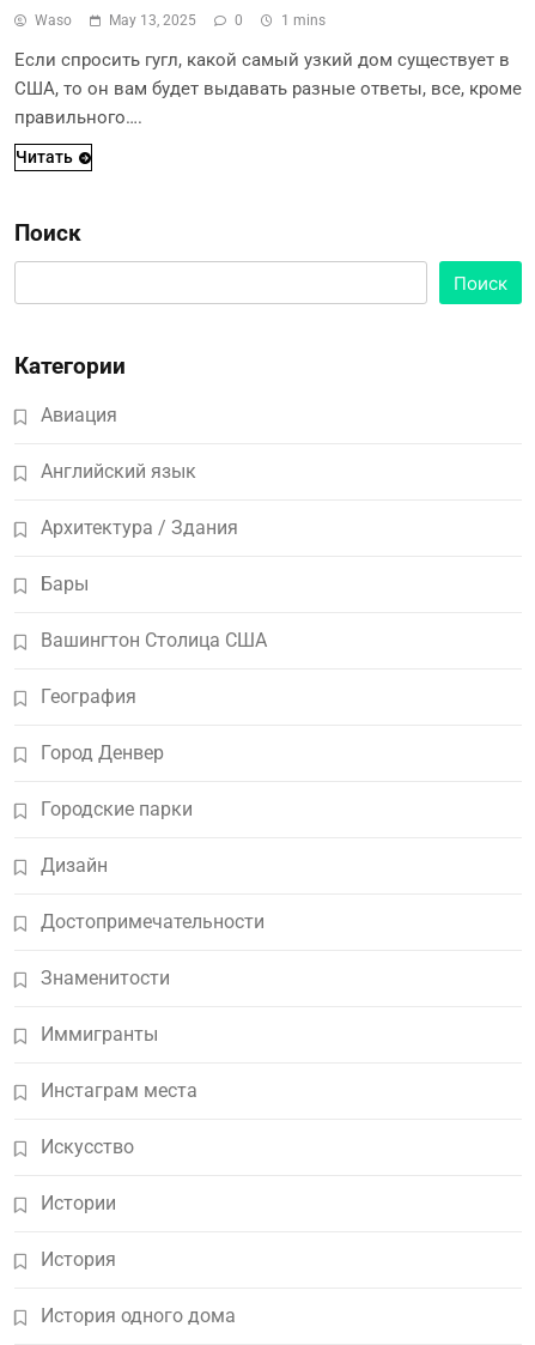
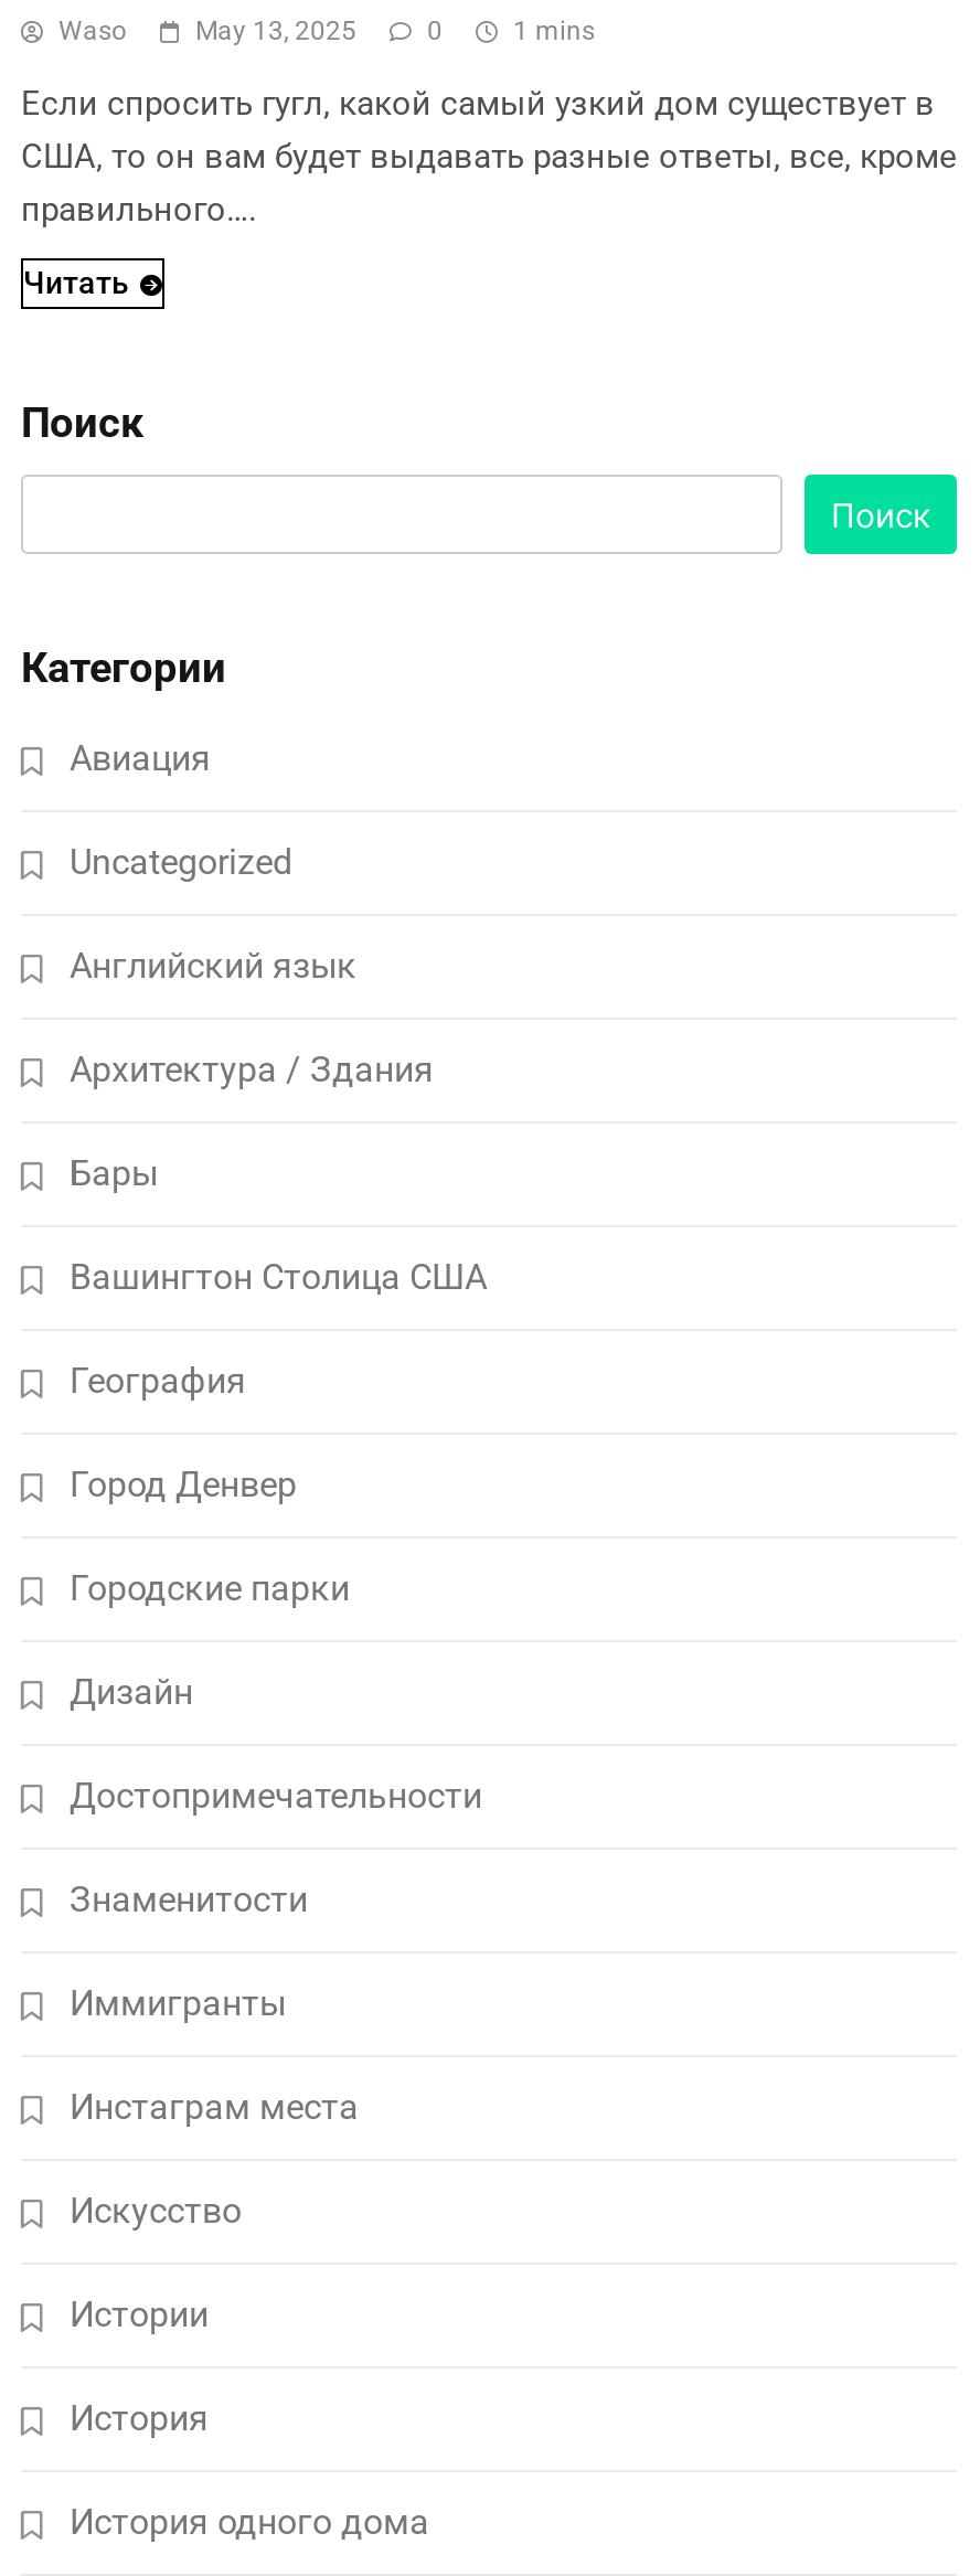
none -> [70,841,292,883] Uncategorized

